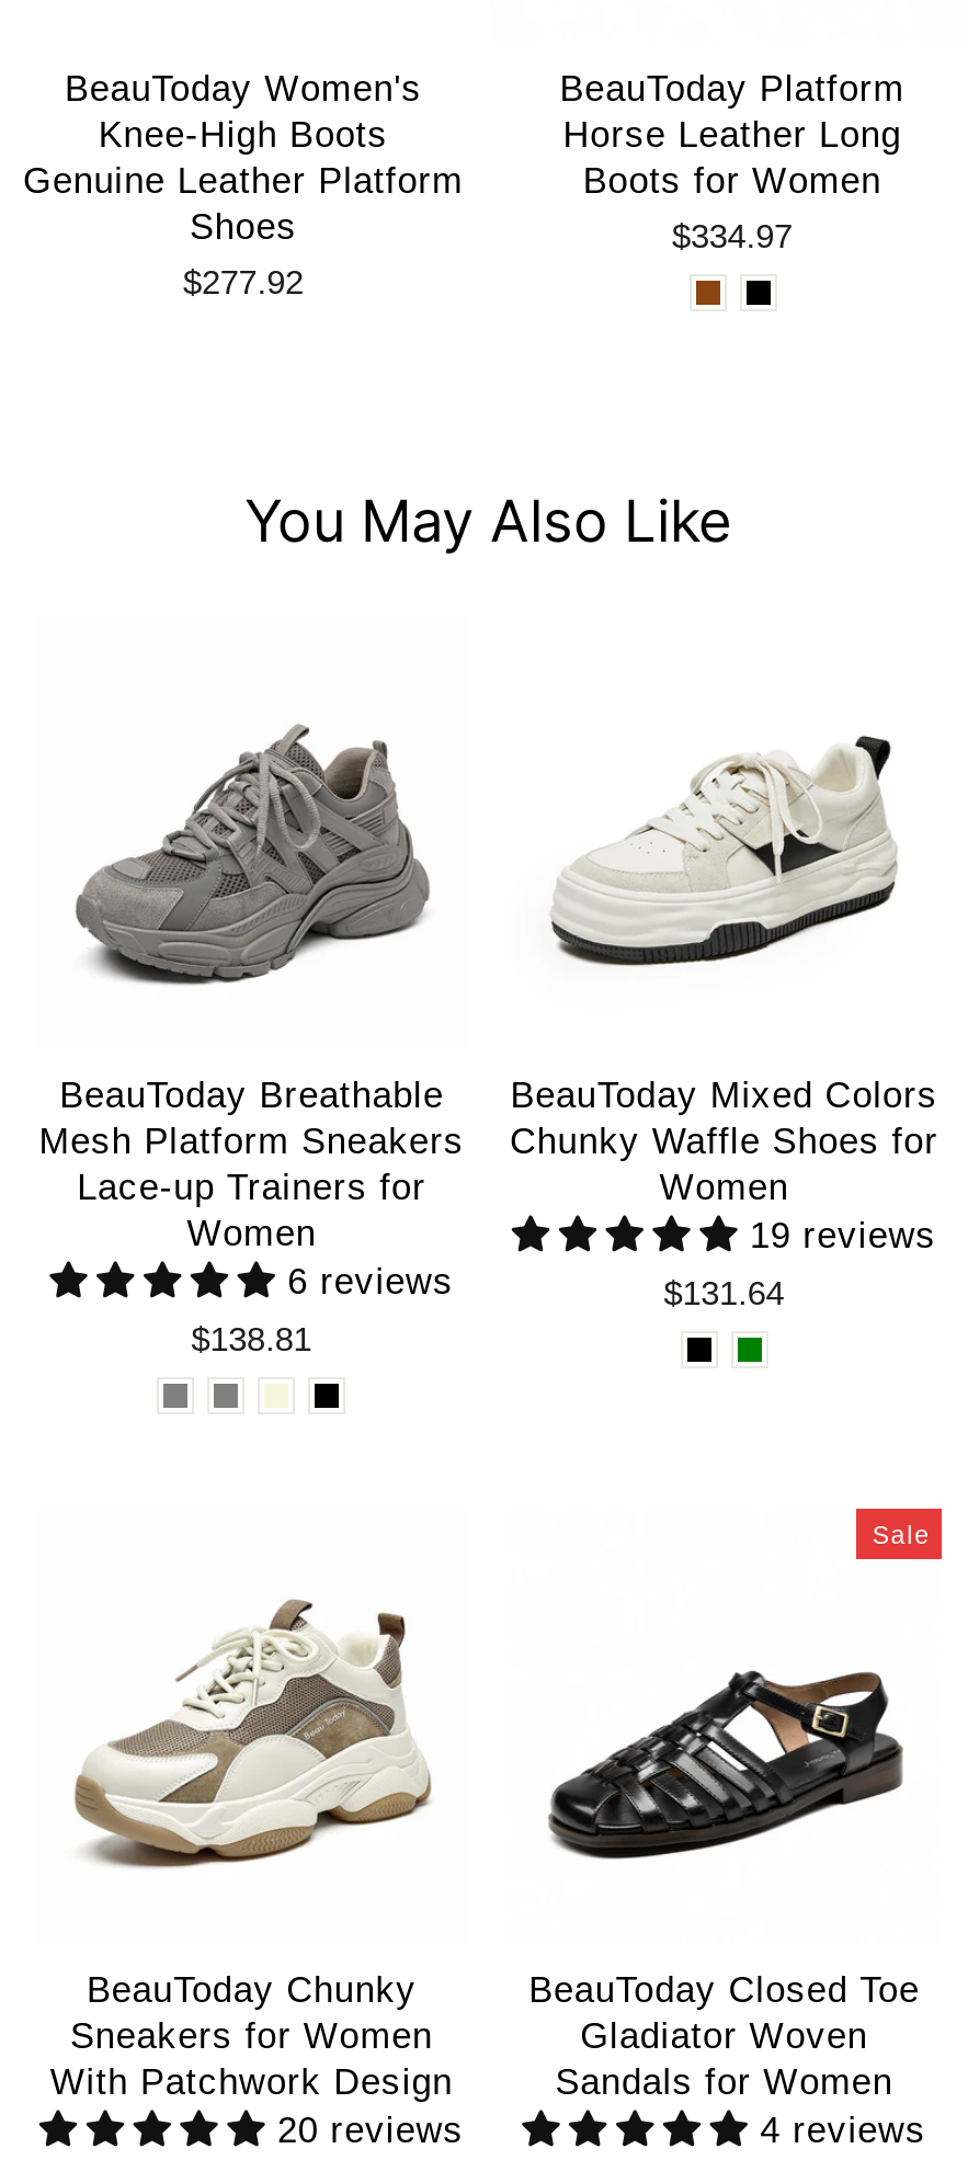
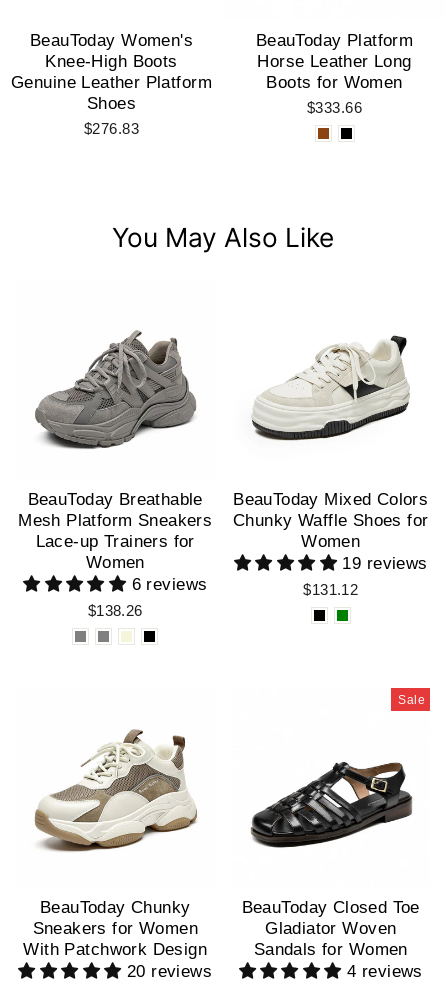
[672,216,793,253] $334.97 -> [307,98,362,115] $333.66
[183,262,304,299] $277.92 -> [84,119,139,136] $276.83
[664,1274,784,1311] $131.64 -> [303,581,358,598] $131.12
[191,1320,312,1357] $138.81 -> [88,602,143,619] $138.26

